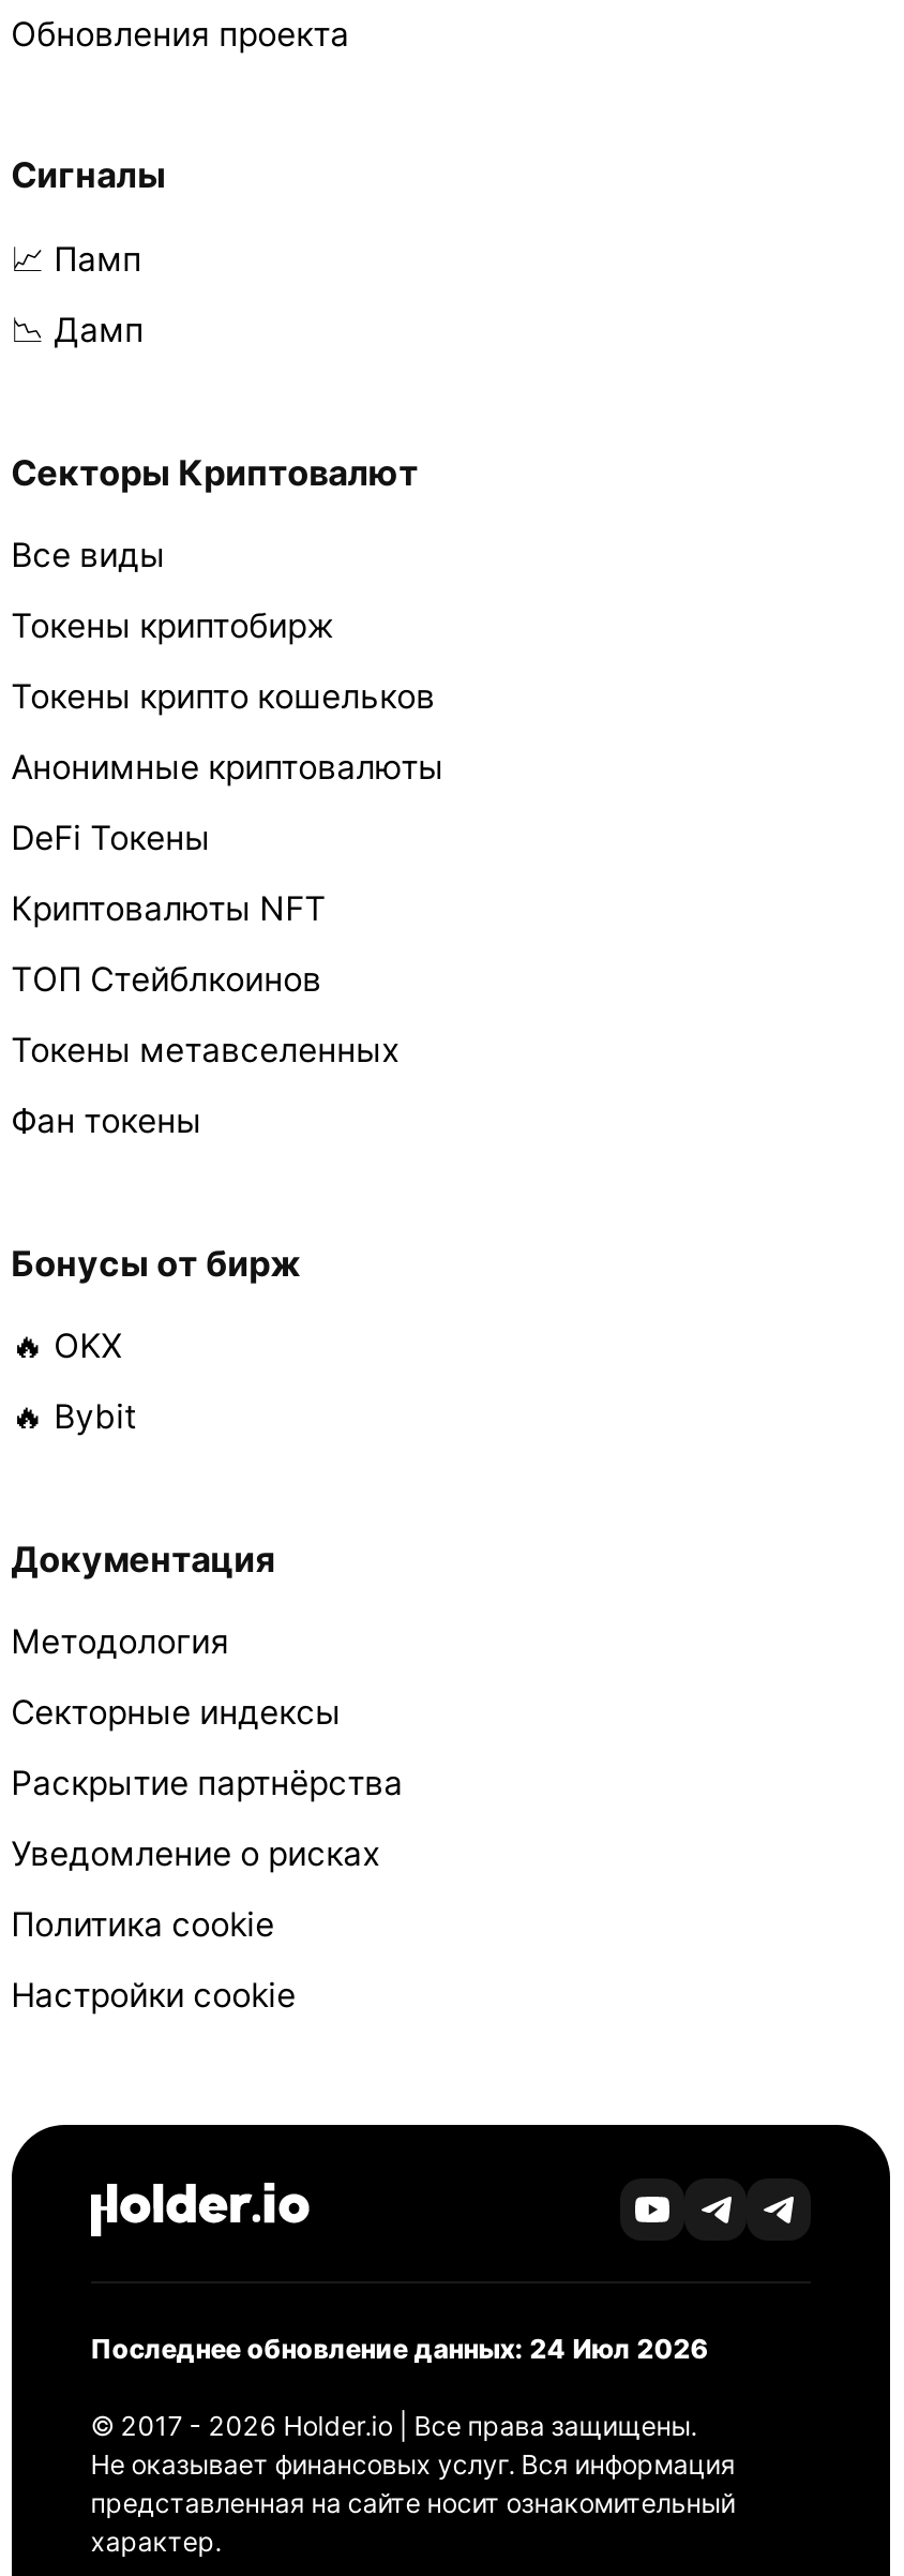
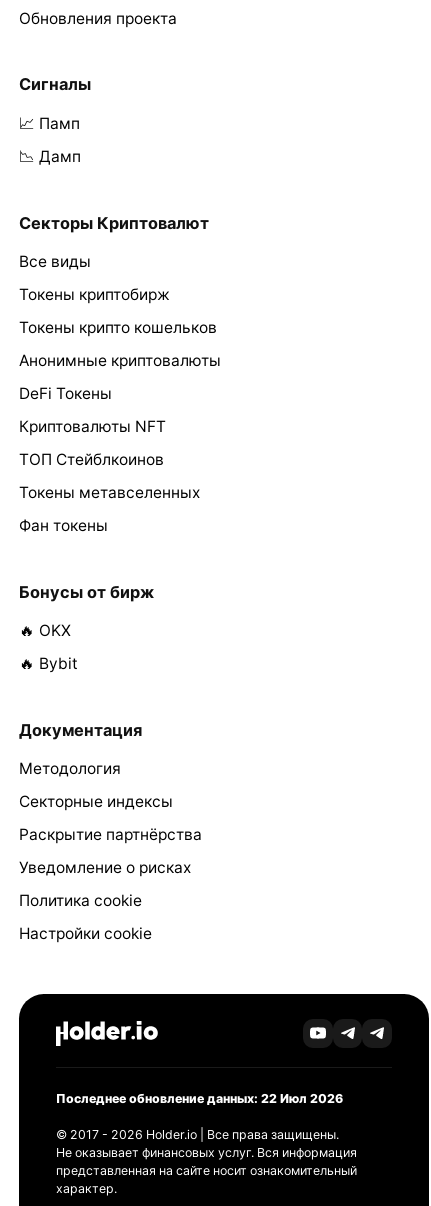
[91,2333,708,2365] Последнее обновление данных: 24 Июл 2026 -> [56,1091,343,1106] Последнее обновление данных: 22 Июл 2026

